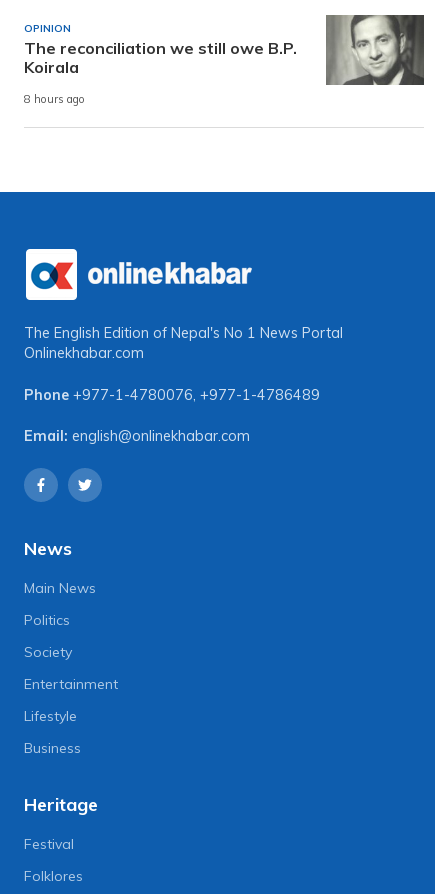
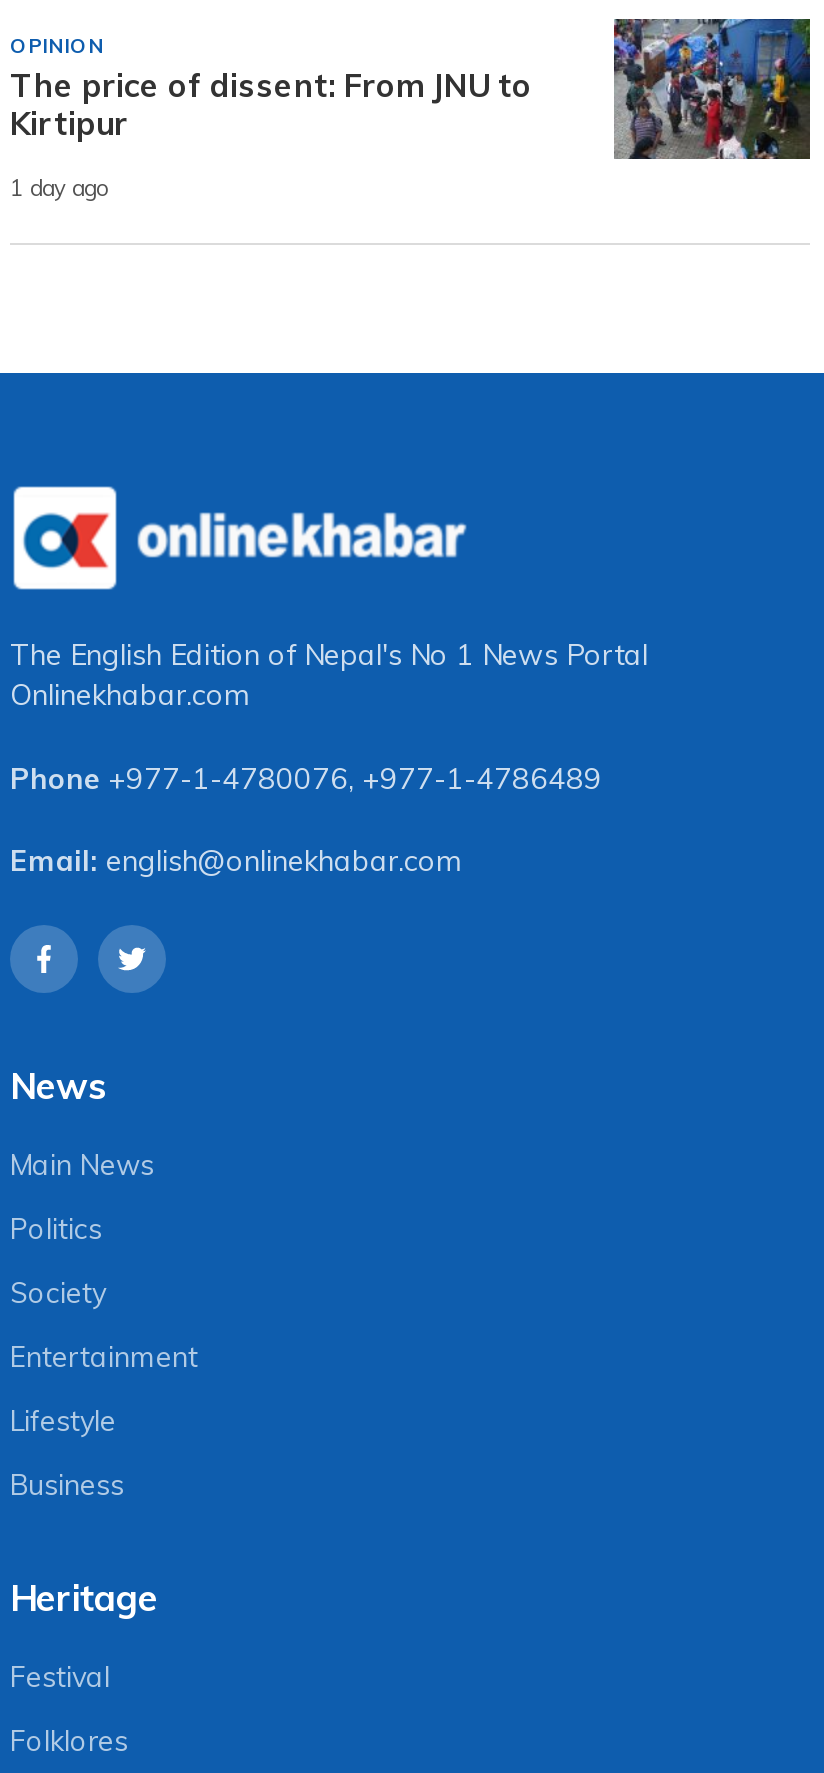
[326,14,424,85] [image] -> [614,17,810,161] [image]
[24,38,297,77] The reconciliation we still owe B.P. | Koirala -> [10,65,532,143] The price of dissent: From JNU to | Kirtipur
[24,92,85,106] 8 hours ago -> [10,173,108,201] 1 day ago

